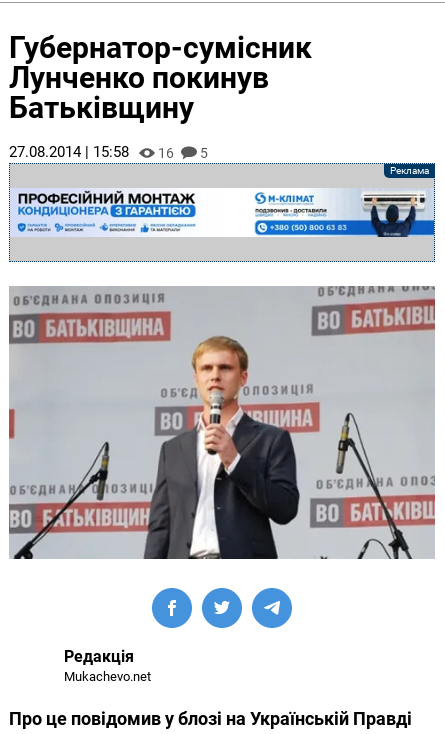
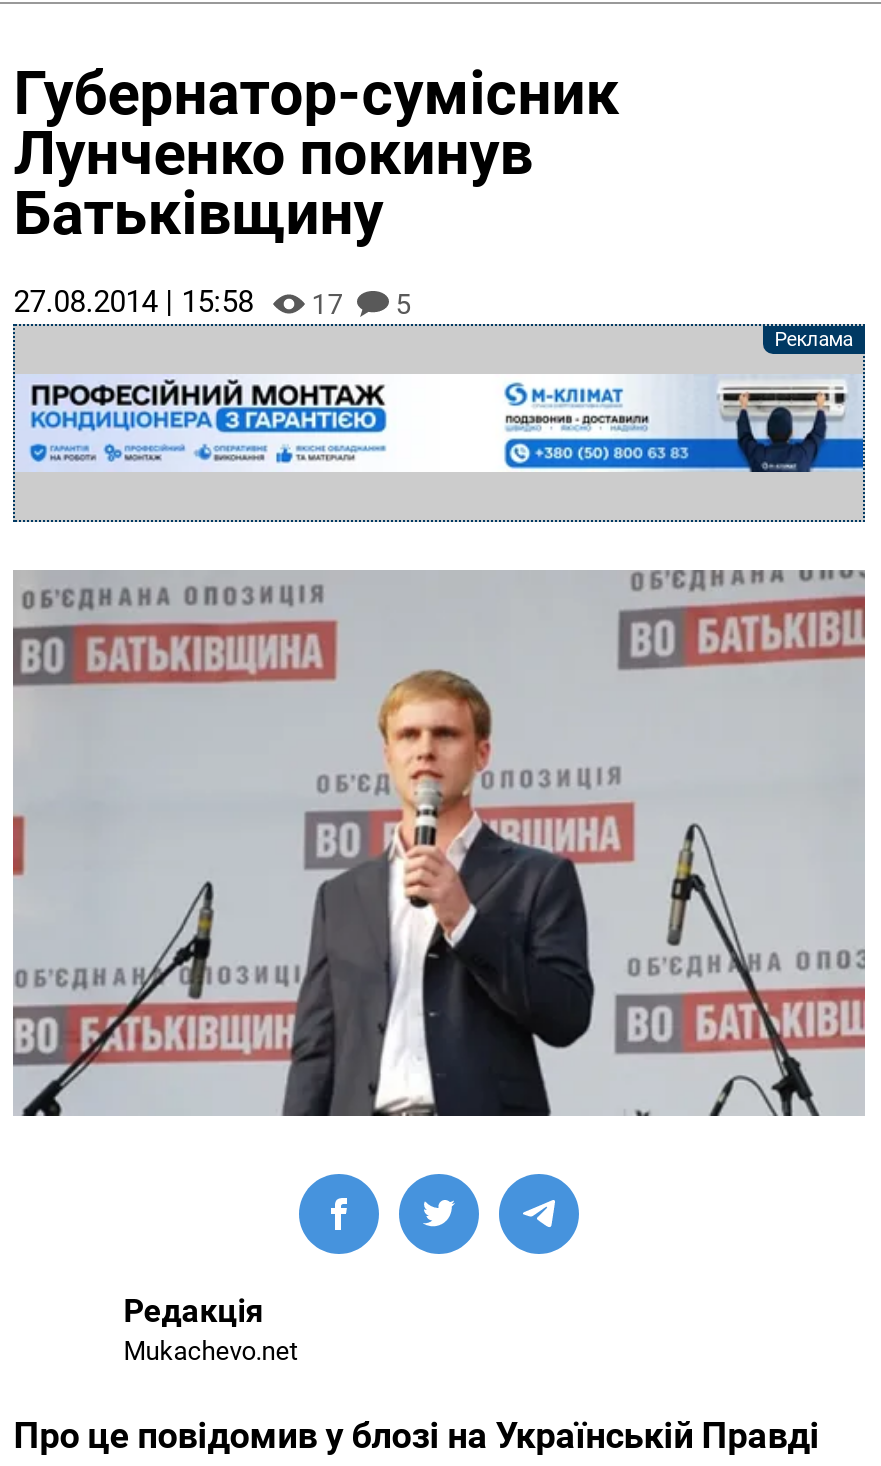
[158,145,174,161] 16 -> [311,288,343,320] 17

